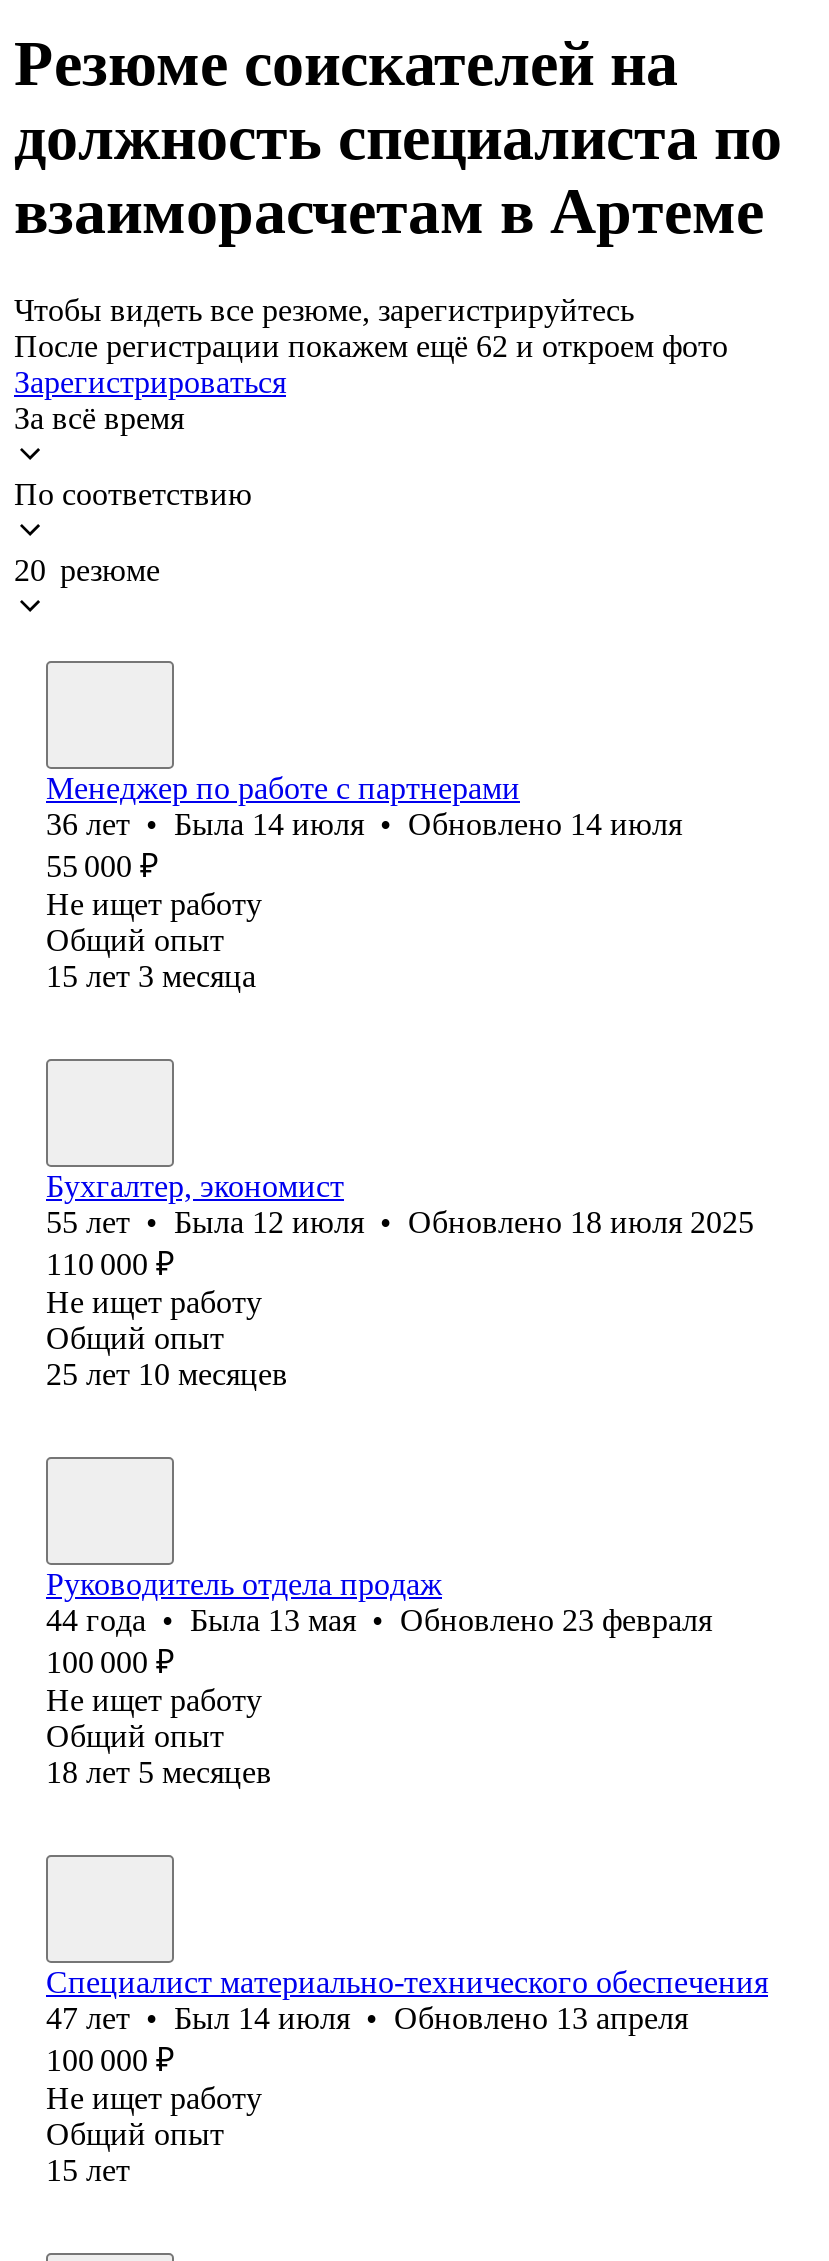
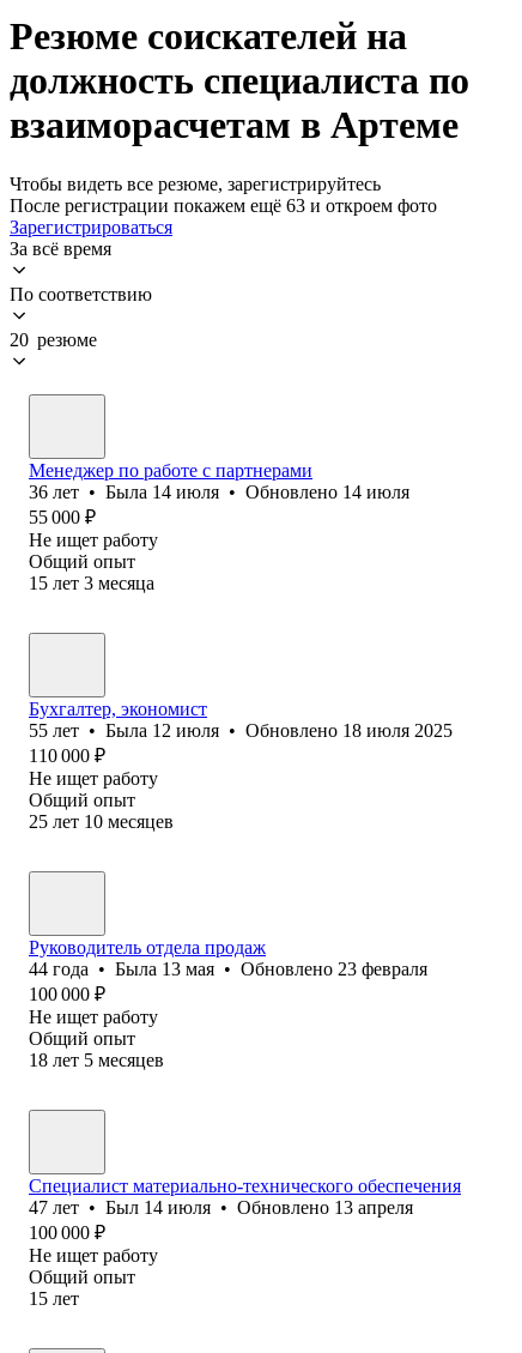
[14,329,728,363] После регистрации покажем ещё 62 и откроем фото -> [10,195,437,216] После регистрации покажем ещё 63 и откроем фото

